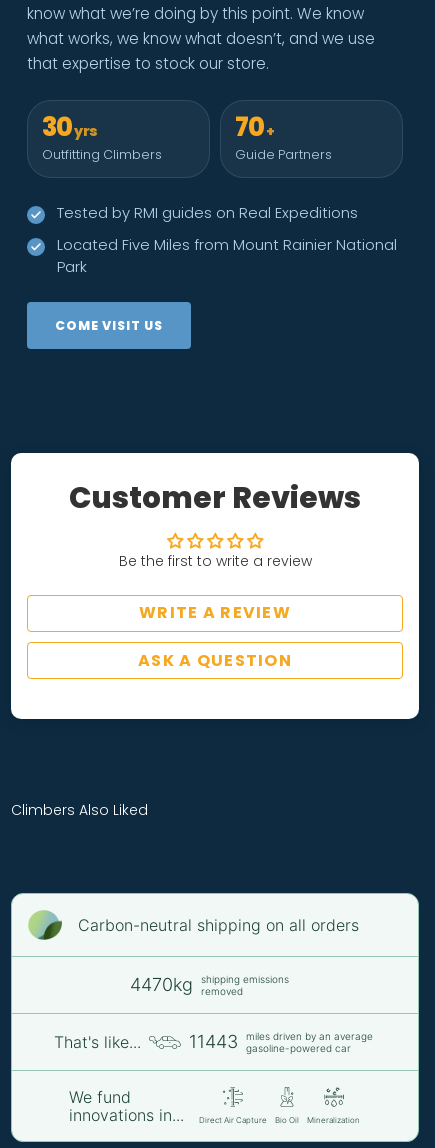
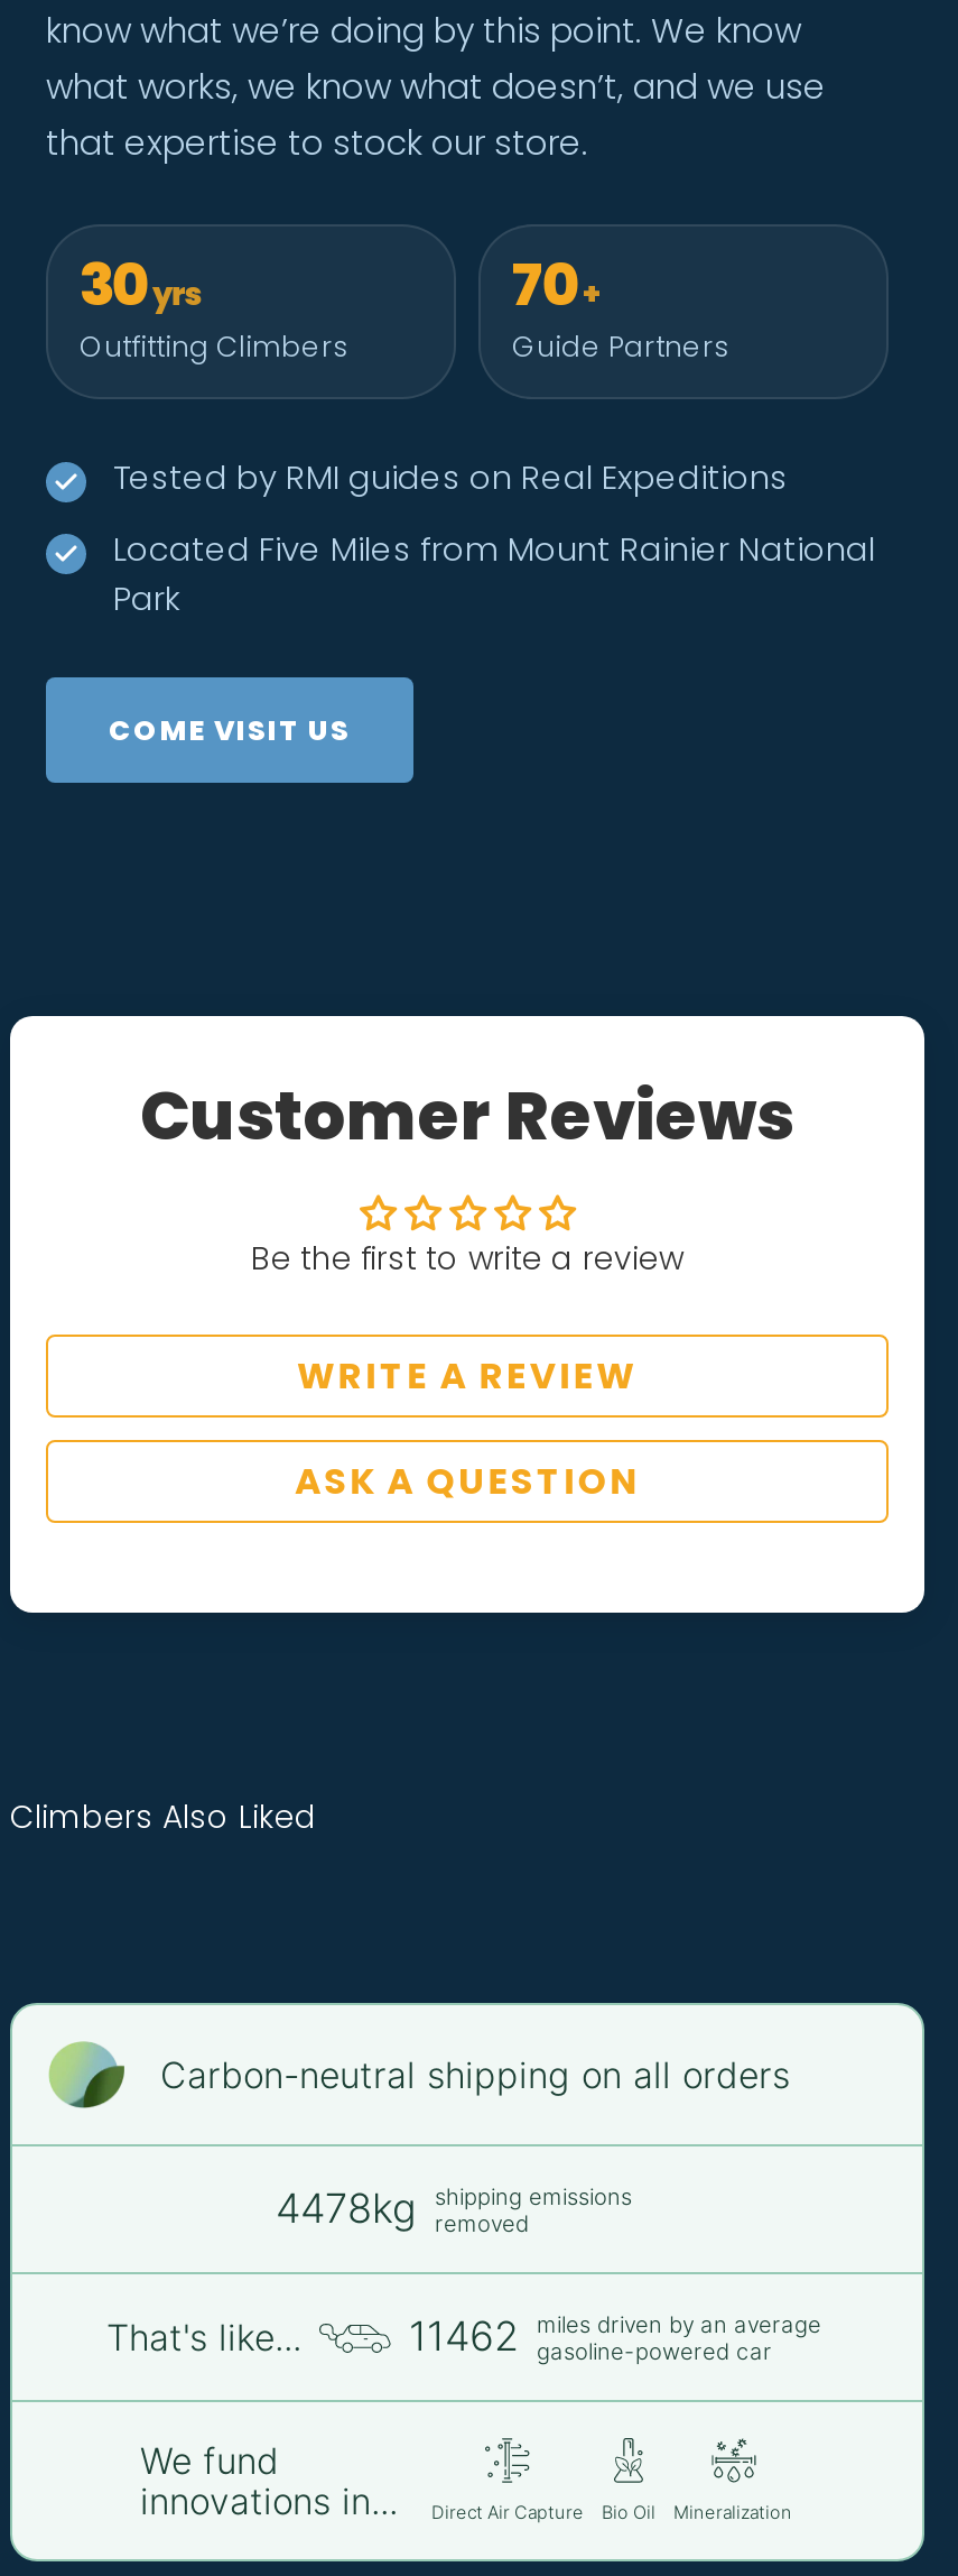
[129,973,288,997] 4470kg shipping emissions removed -> [276,2183,632,2237] 4478kg shipping emissions removed
[189,1030,373,1054] 11443 miles driven by an average gasoline-powered car -> [409,2311,821,2364] 11462 miles driven by an average gasoline-powered car

